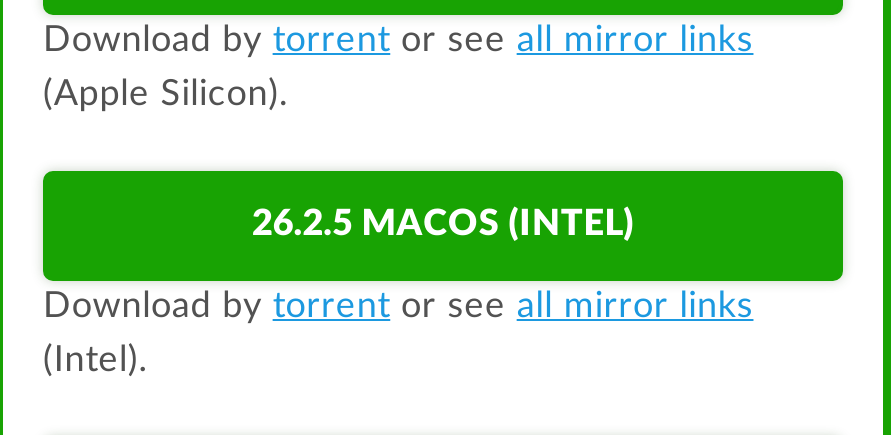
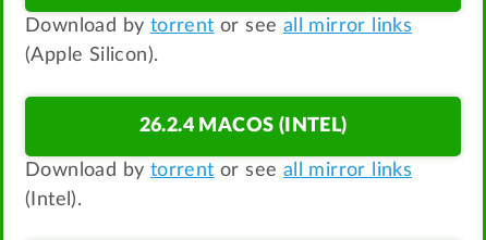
[252,206,634,242] 26.2.5 MACOS (INTEL) -> [139,116,347,135] 26.2.4 MACOS (INTEL)

